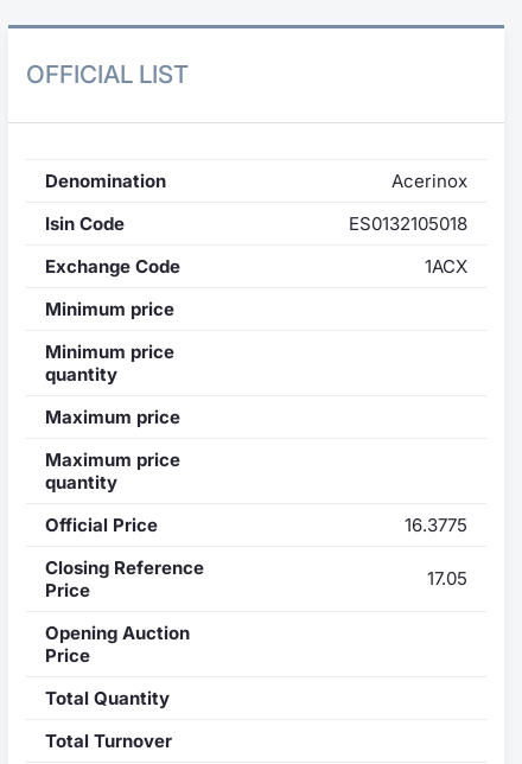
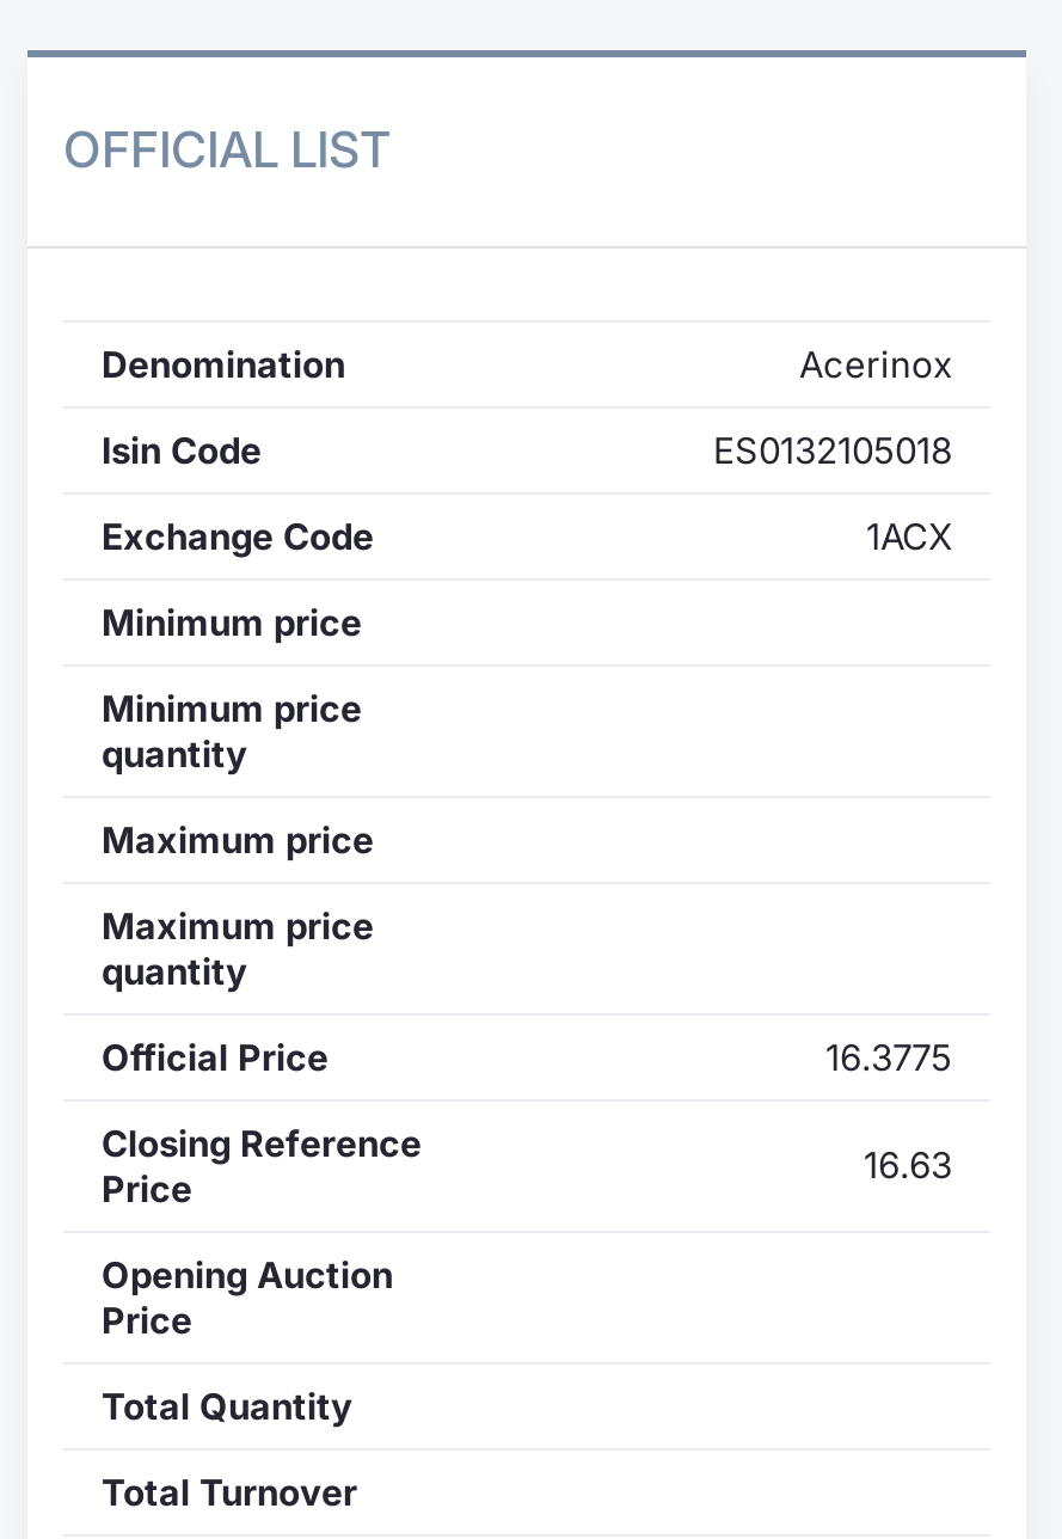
[427,566,467,589] 17.05 -> [864,1141,952,1187] 16.63

